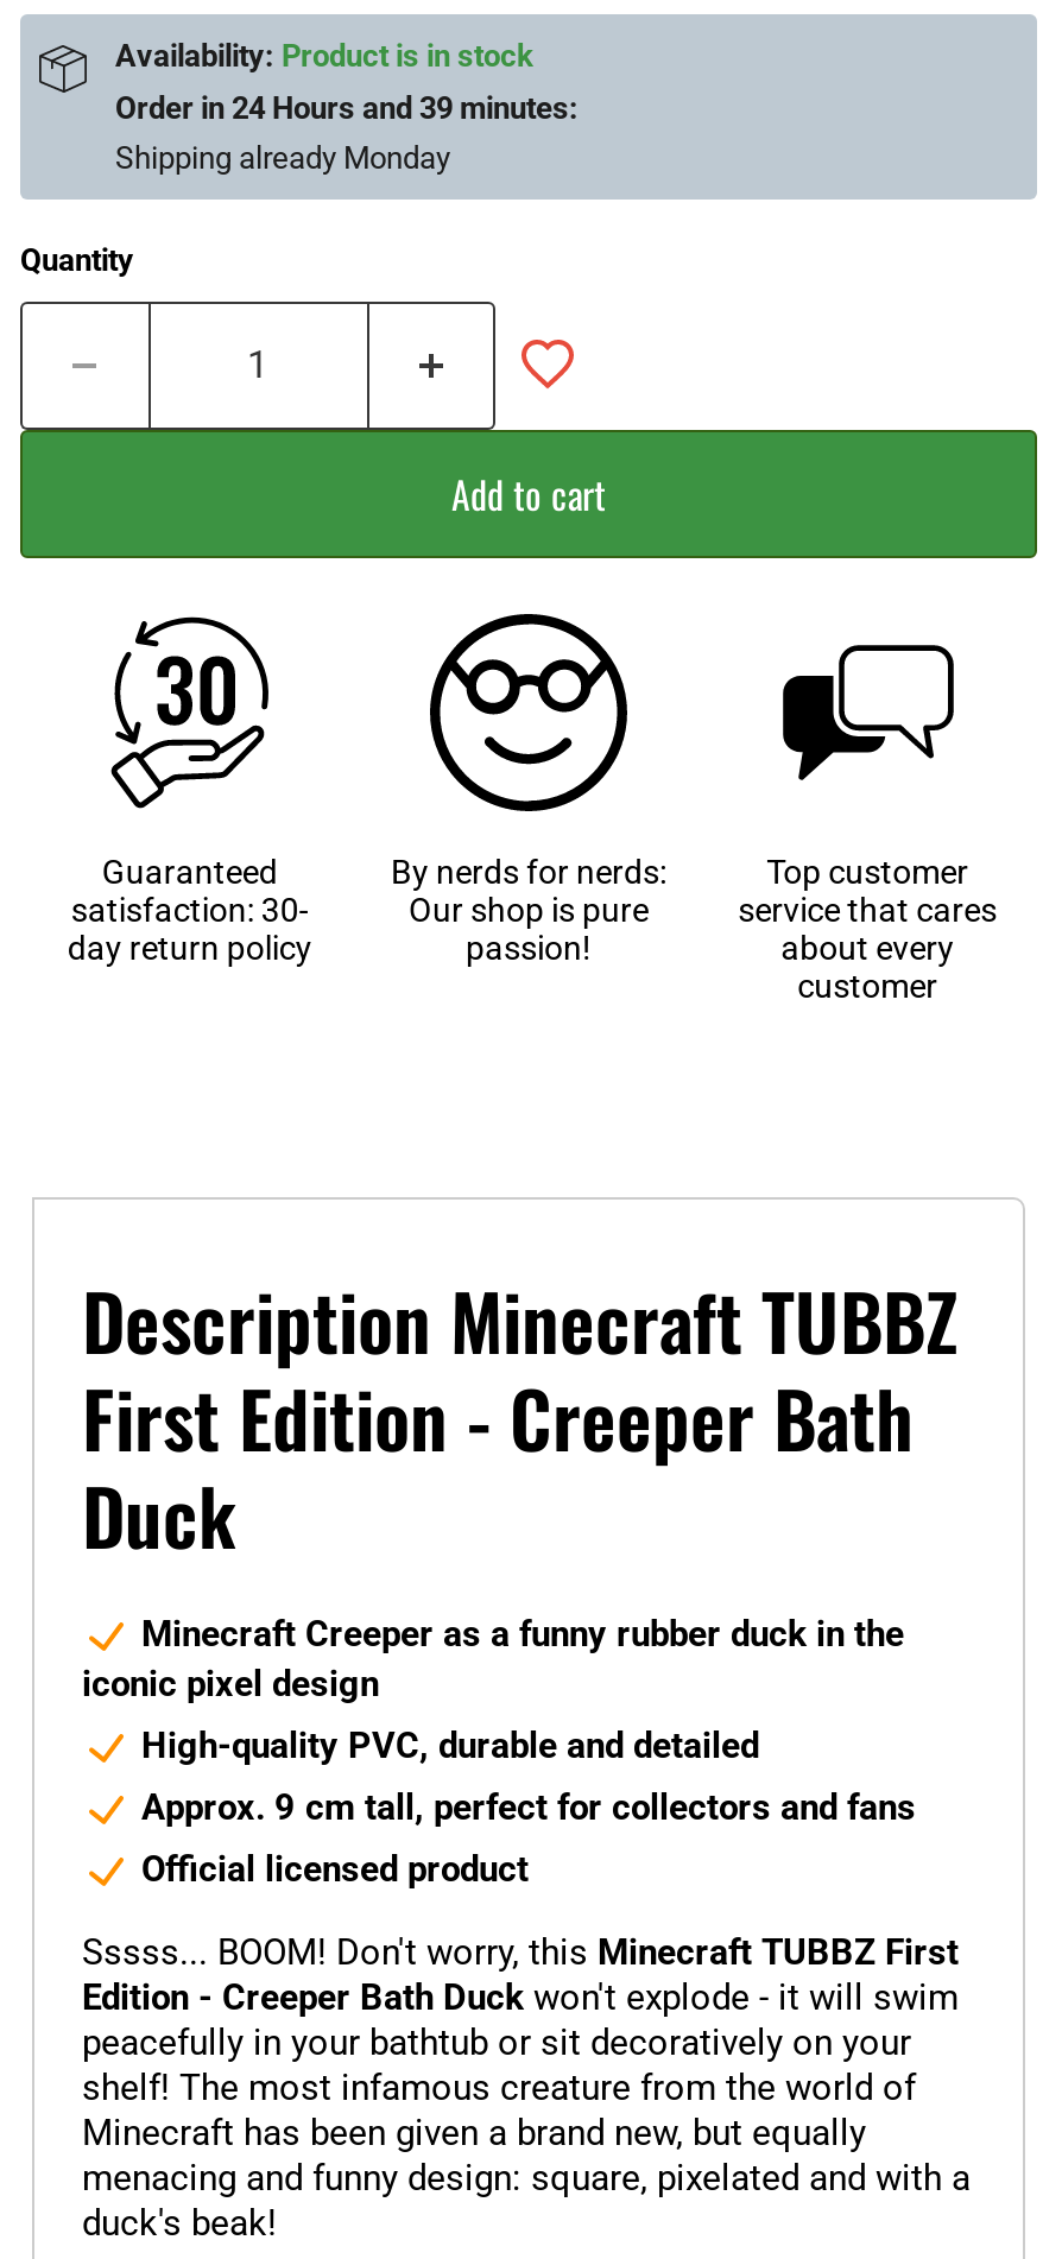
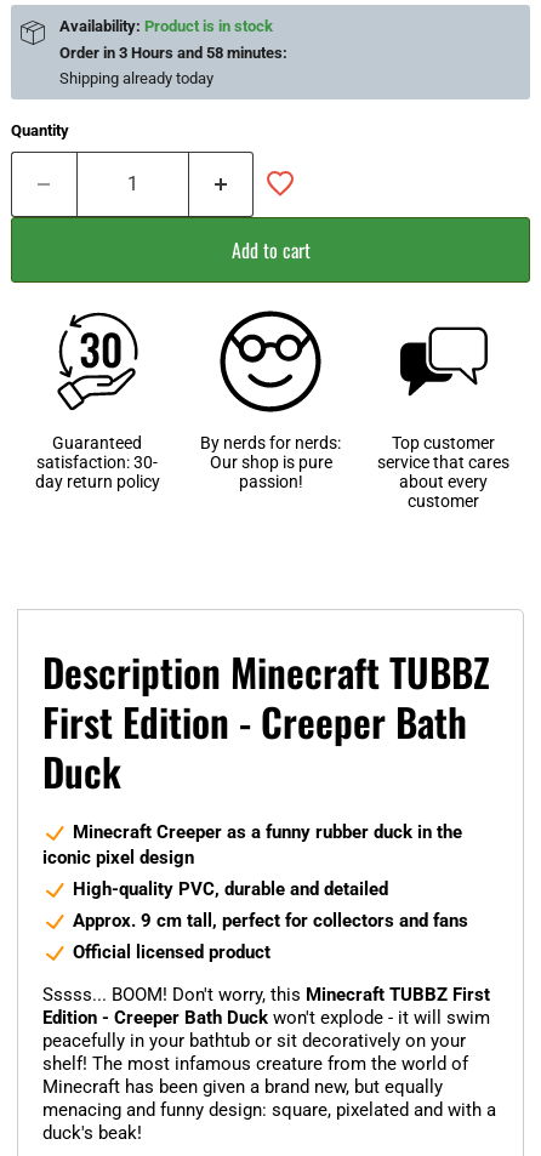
[115,89,579,125] Order in 24 Hours and 39 minutes: -> [59,43,287,61] Order in 3 Hours and 58 minutes:
[115,139,450,175] Shipping already Monday -> [59,69,213,87] Shipping already today

